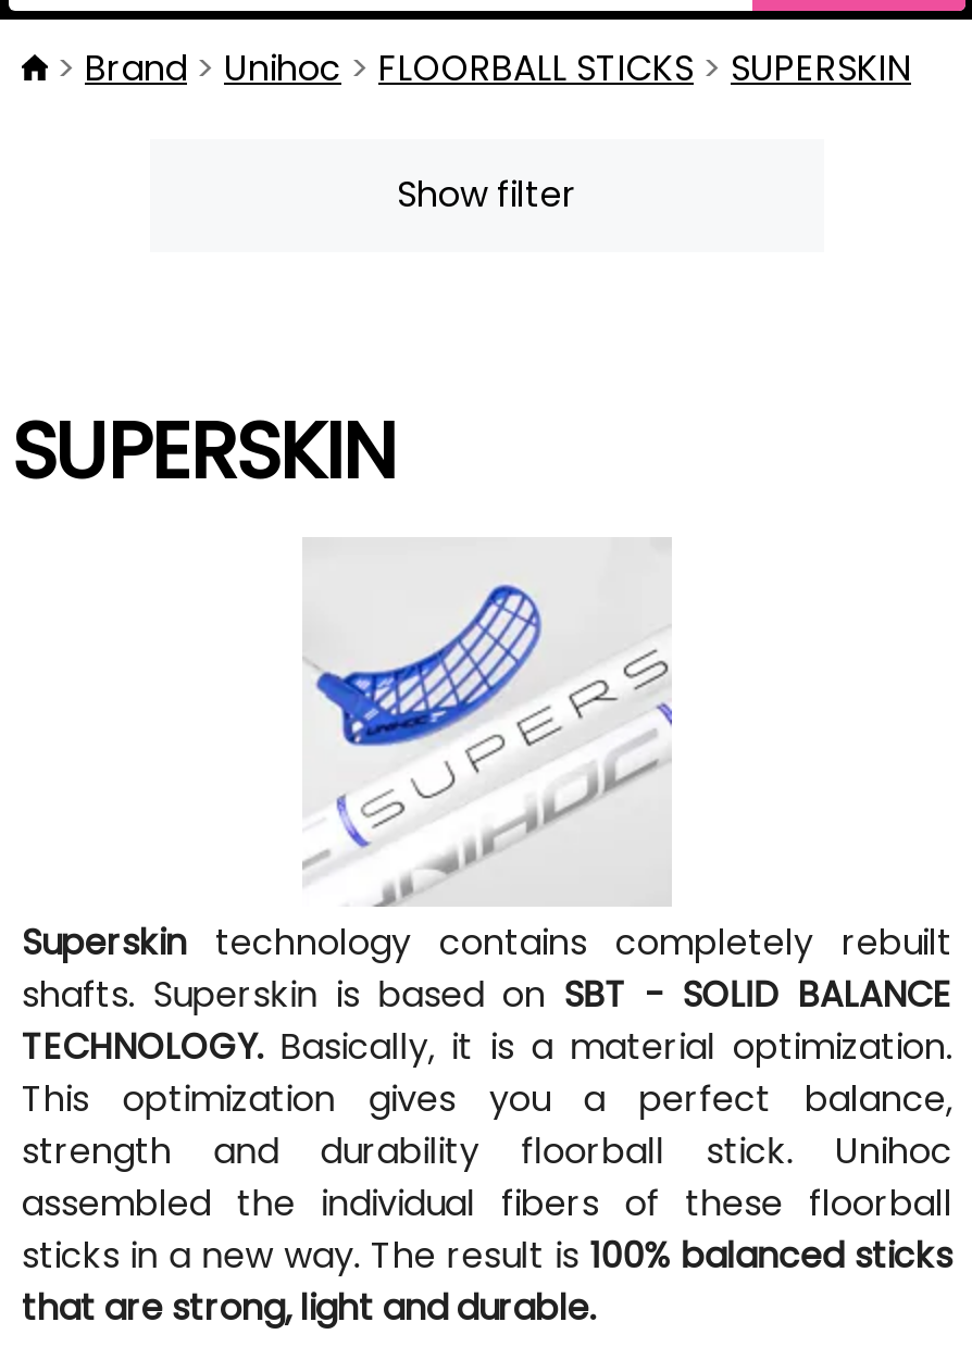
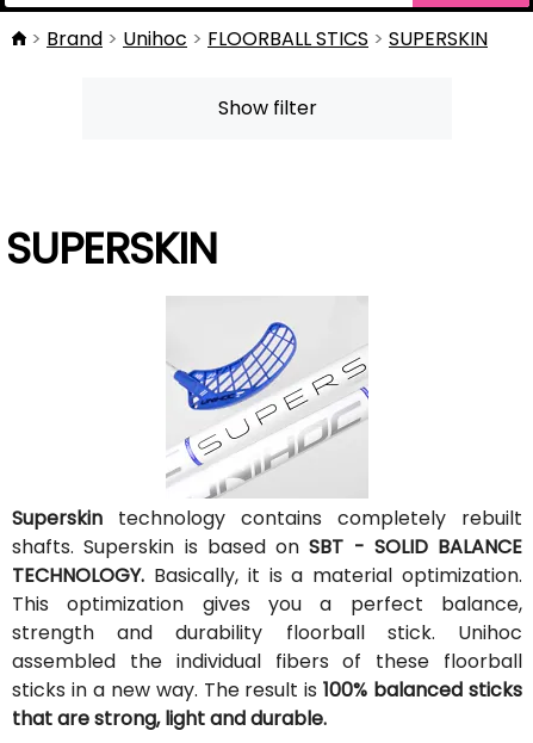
[378,43,694,93] FLOORBALL STICKS -> [207,25,368,52] FLOORBALL STICS

